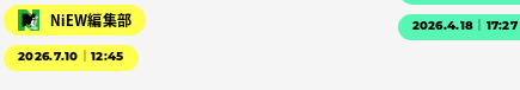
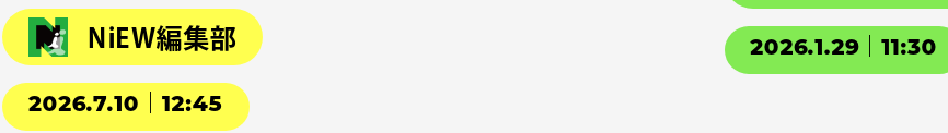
[412,20,518,33] 2026.4.18｜17:27 -> [750,37,937,61] 2026.1.29｜11:30

